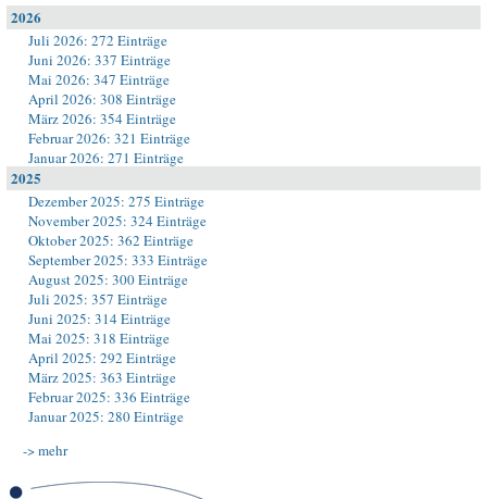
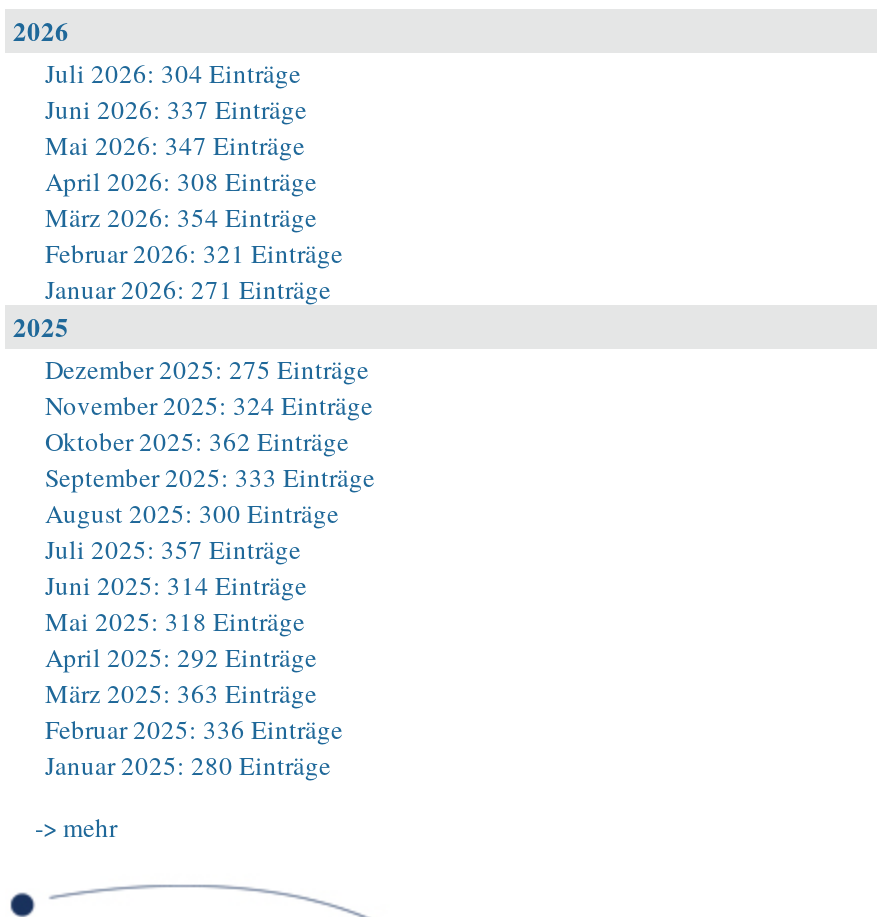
[28,30,167,50] Juli 2026: 272 Einträge -> [45,55,301,91] Juli 2026: 304 Einträge

